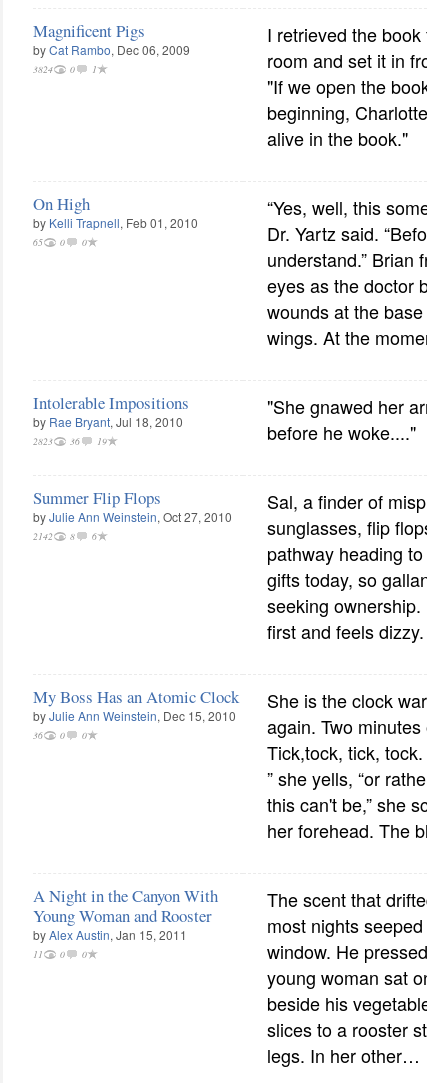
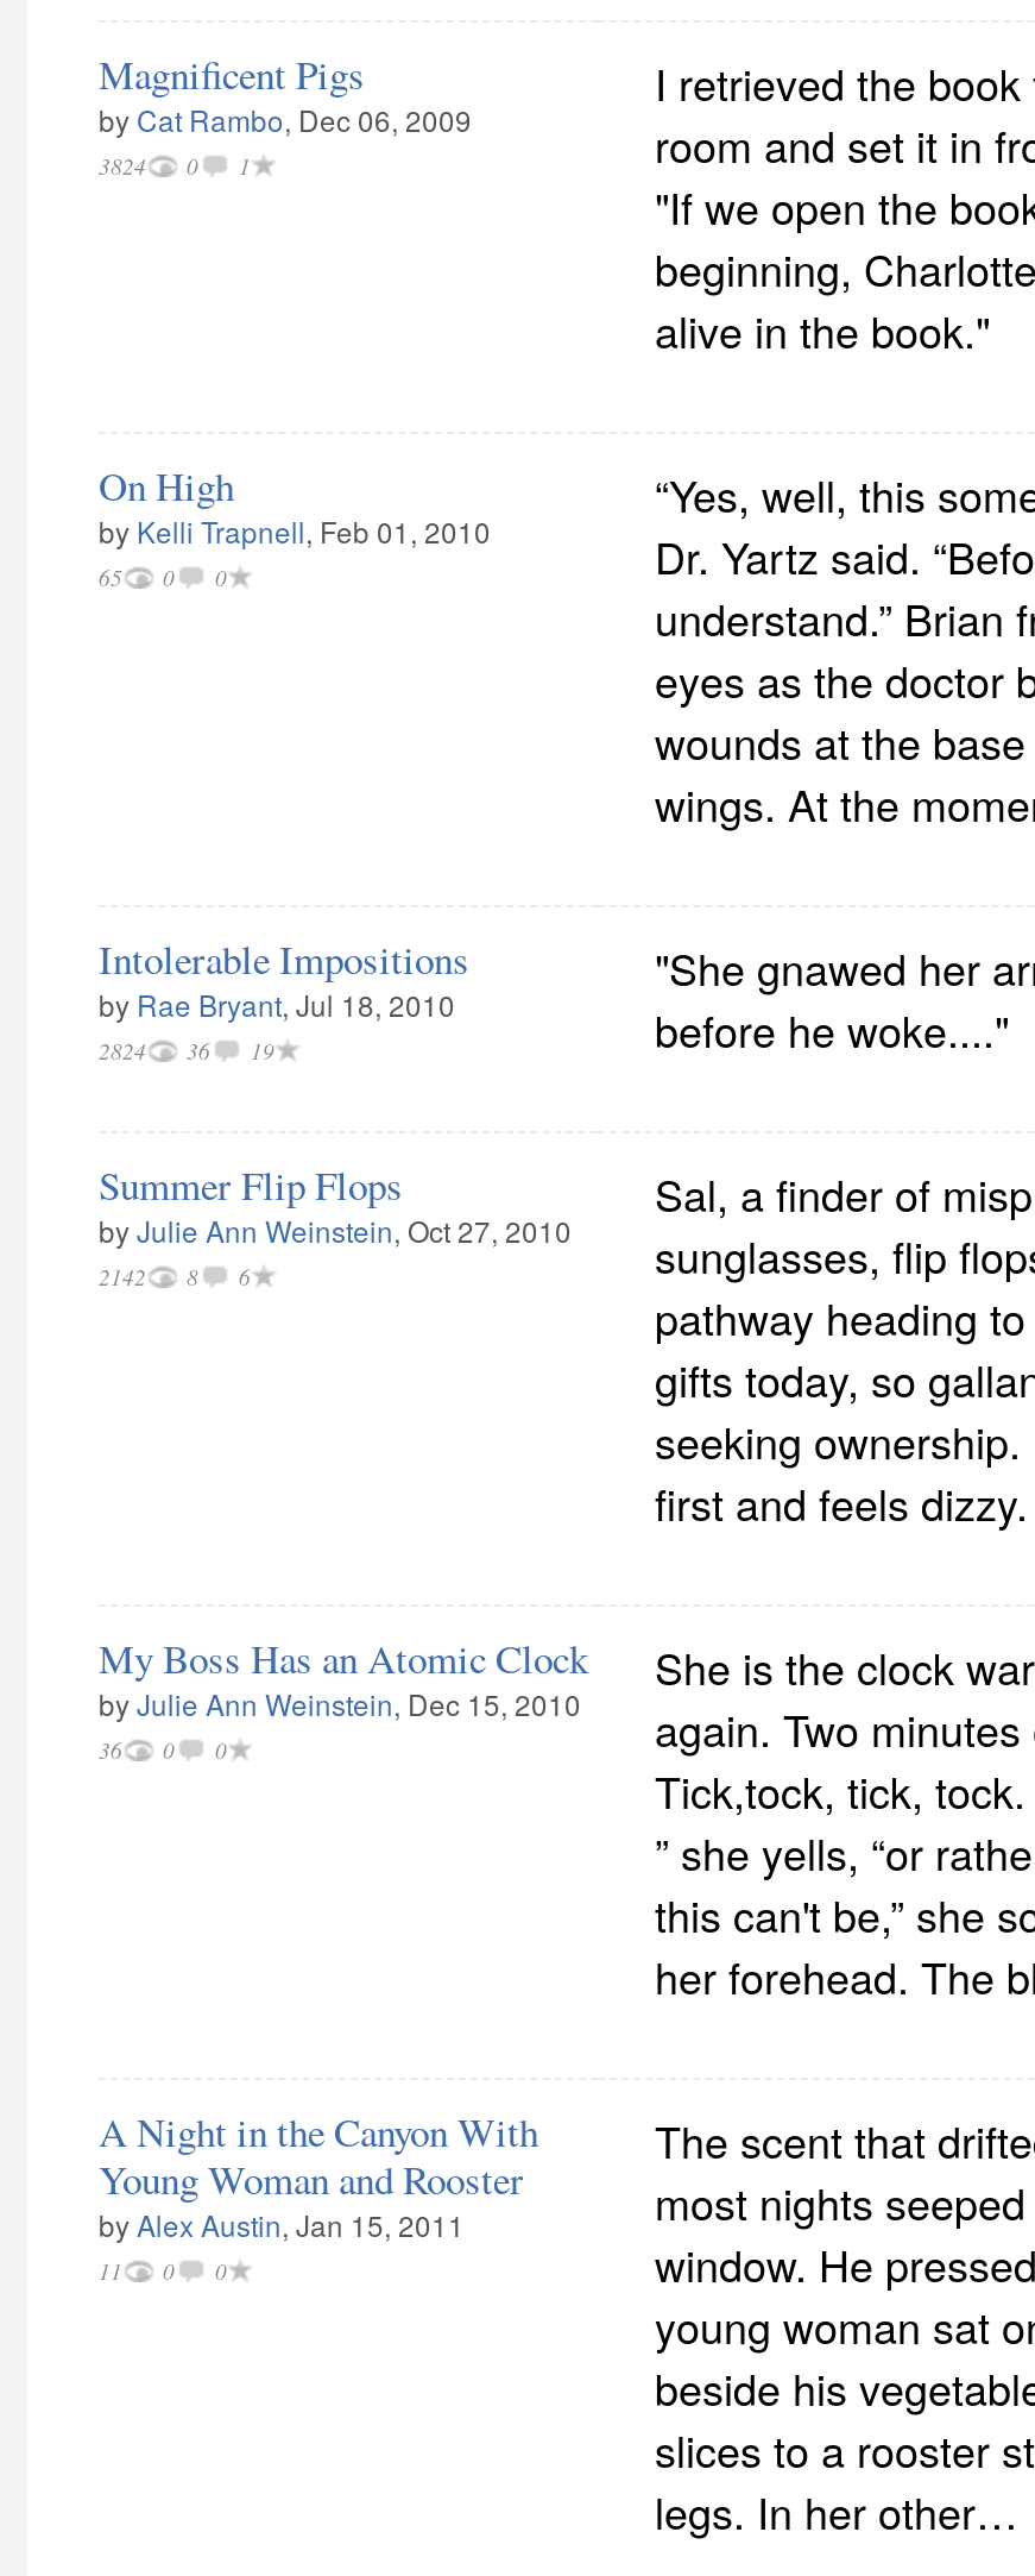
[33,435,107,448] 2823 36 19 -> [99,1036,274,1067] 2824 36 19

